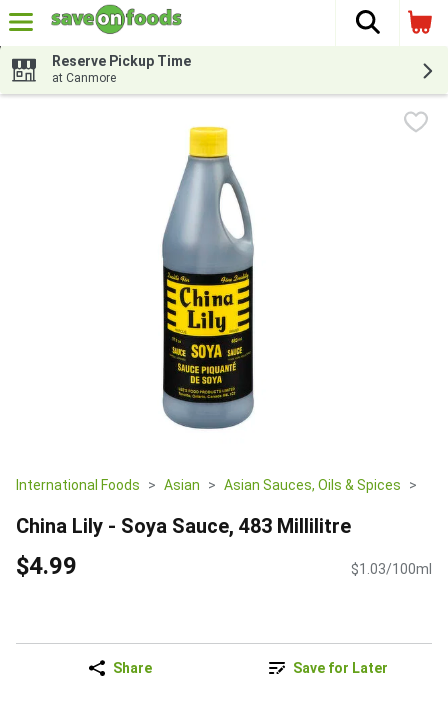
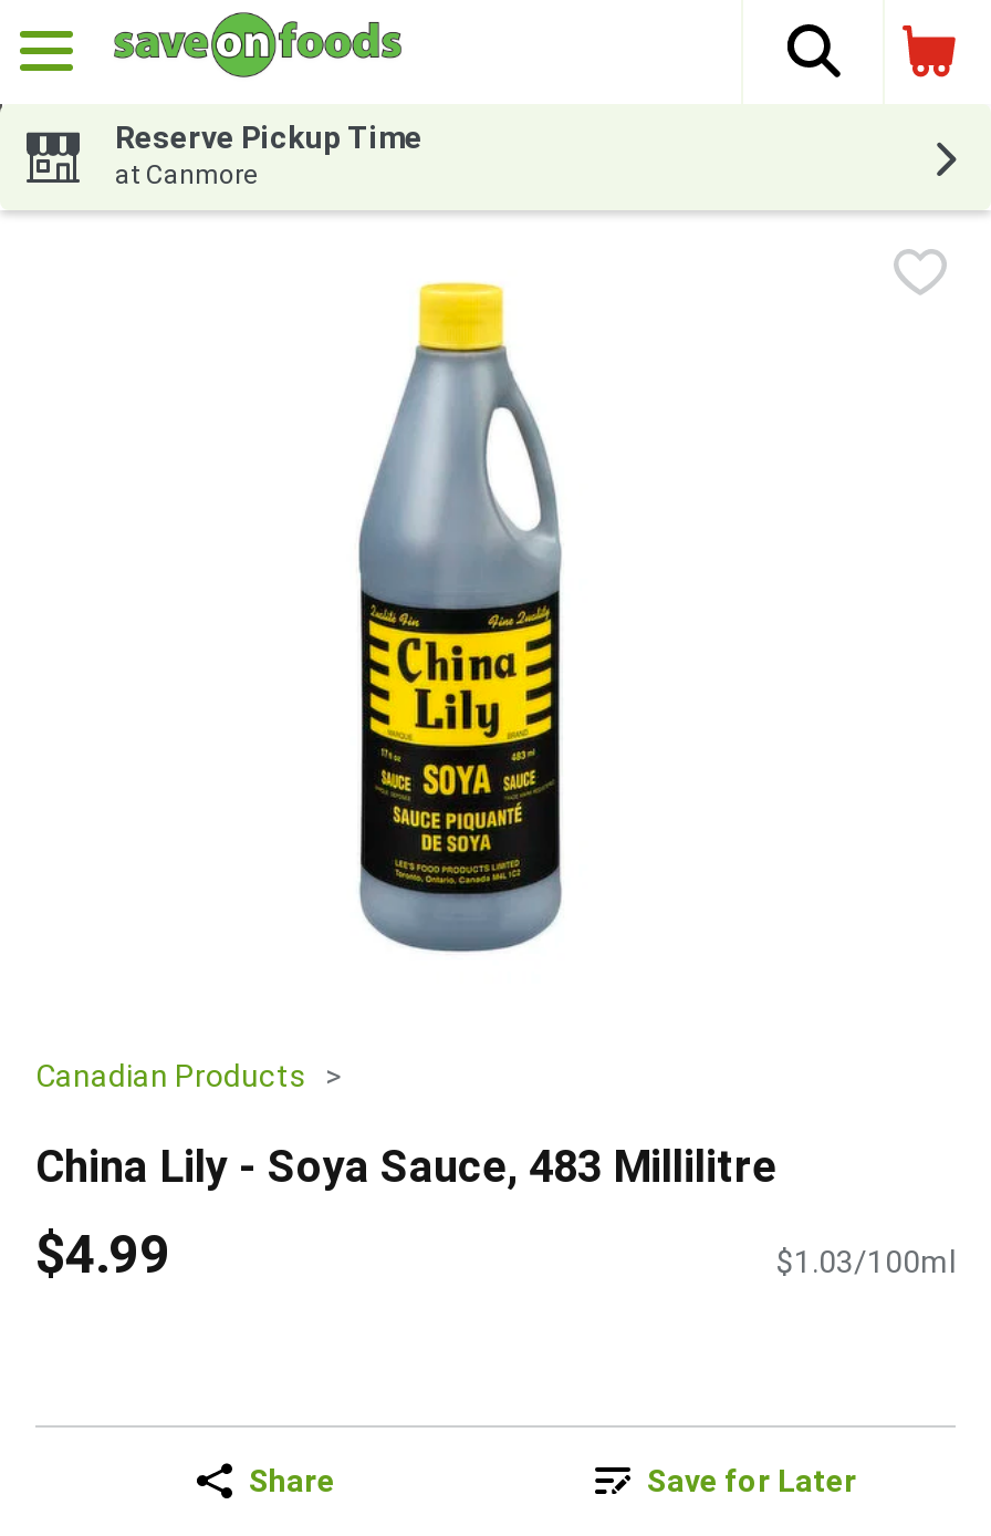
[16,477,401,493] International Foods | Asian | Asian Sauces, Oils & Spices -> [35,1058,307,1093] Canadian Products

